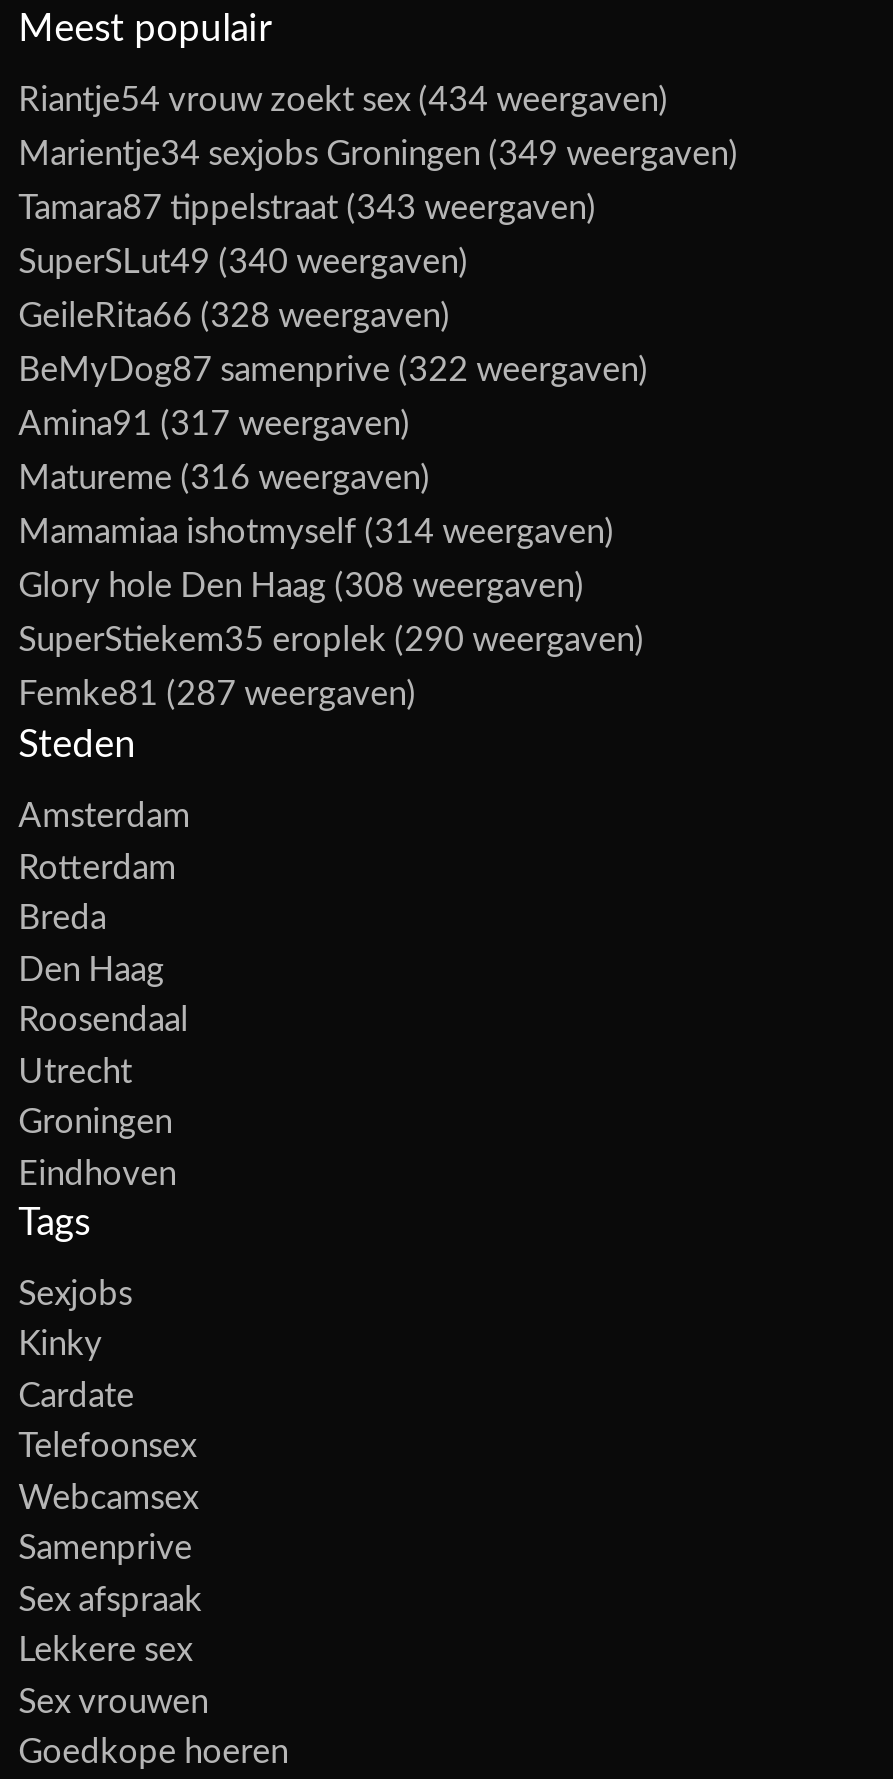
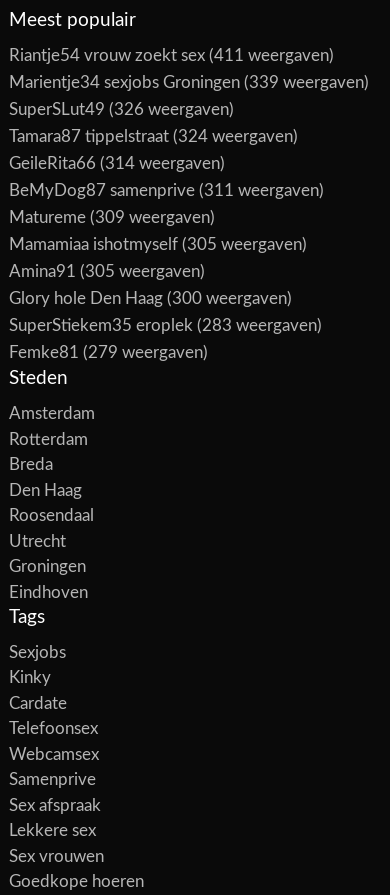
[18,83,668,117] Riantje54 vrouw zoekt sex (434 weergaven) -> [9,47,334,64] Riantje54 vrouw zoekt sex (411 weergaven)
[18,137,738,171] Marientje34 sexjobs Groningen (349 weergaven) -> [9,74,369,91] Marientje34 sexjobs Groningen (339 weergaven)
[18,191,596,225] Tamara87 tippelstraat (343 weergaven) -> [9,101,234,118] SuperSLut49 (326 weergaven)
[18,245,468,279] SuperSLut49 (340 weergaven) -> [9,128,298,145] Tamara87 tippelstraat (324 weergaven)
[18,299,450,333] GeileRita66 (328 weergaven) -> [9,155,225,172] GeileRita66 (314 weergaven)
[18,353,648,387] BeMyDog87 samenprive (322 weergaven) -> [9,182,324,199] BeMyDog87 samenprive (311 weergaven)
[18,407,410,441] Amina91 (317 weergaven) -> [9,209,215,226] Matureme (309 weergaven)
[18,461,430,495] Matureme (316 weergaven) -> [9,236,307,253] Mamamiaa ishotmyself (305 weergaven)
[18,515,614,549] Mamamiaa ishotmyself (314 weergaven) -> [9,263,205,280] Amina91 (305 weergaven)
[18,569,584,603] Glory hole Den Haag (308 weergaven) -> [9,290,292,307] Glory hole Den Haag (300 weergaven)
[18,623,644,657] SuperStiekem35 eroplek (290 weergaven) -> [9,317,322,334] SuperStiekem35 eroplek (283 weergaven)
[18,677,416,711] Femke81 (287 weergaven) -> [9,344,208,361] Femke81 (279 weergaven)

